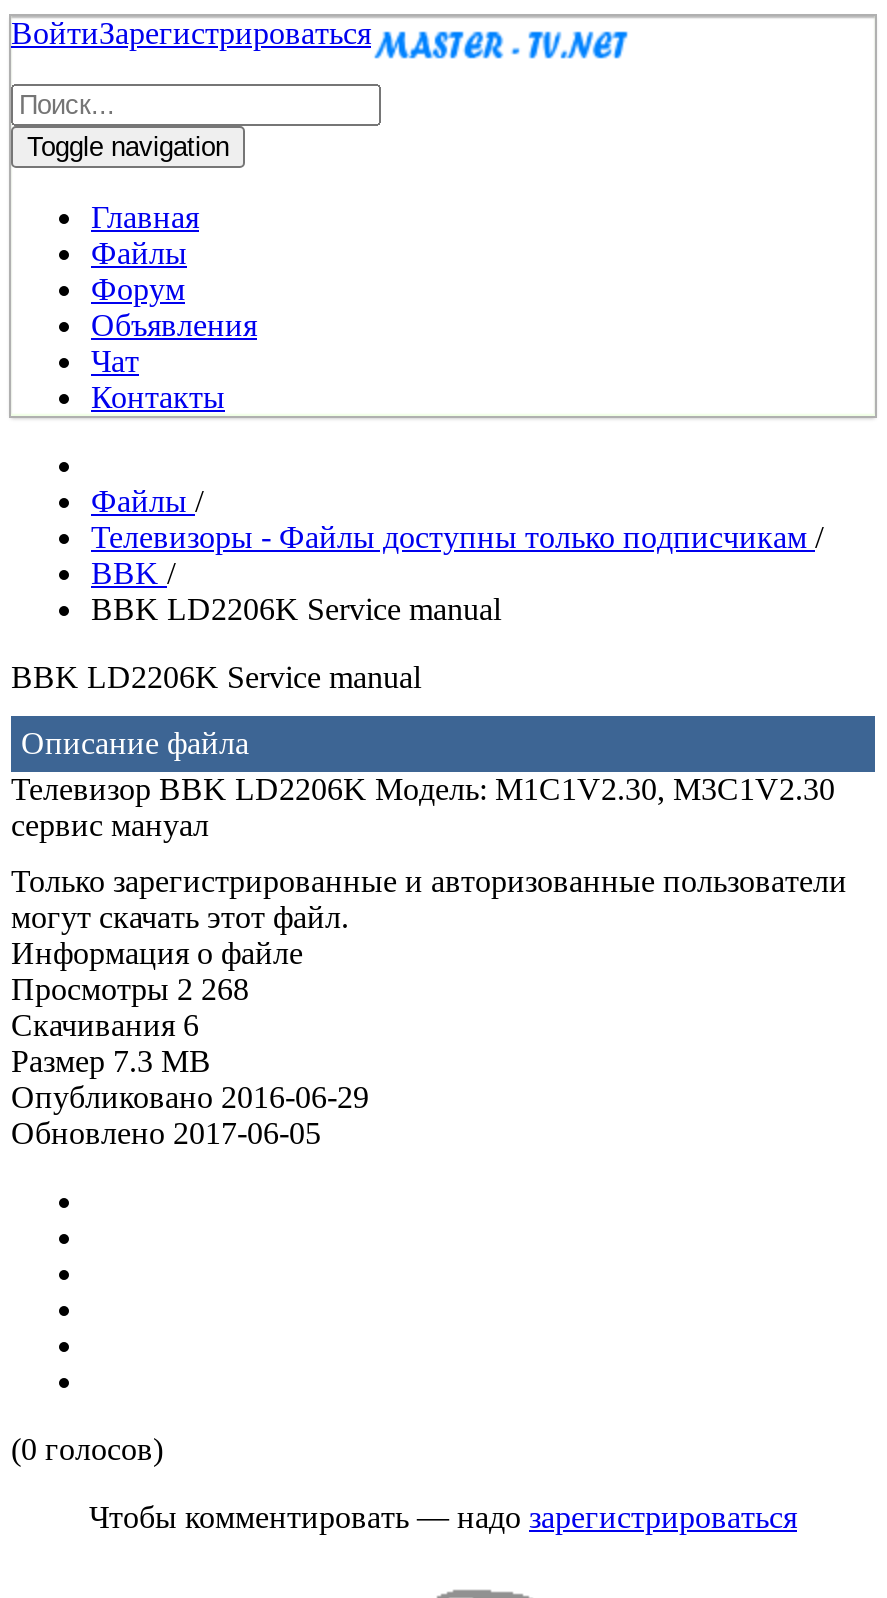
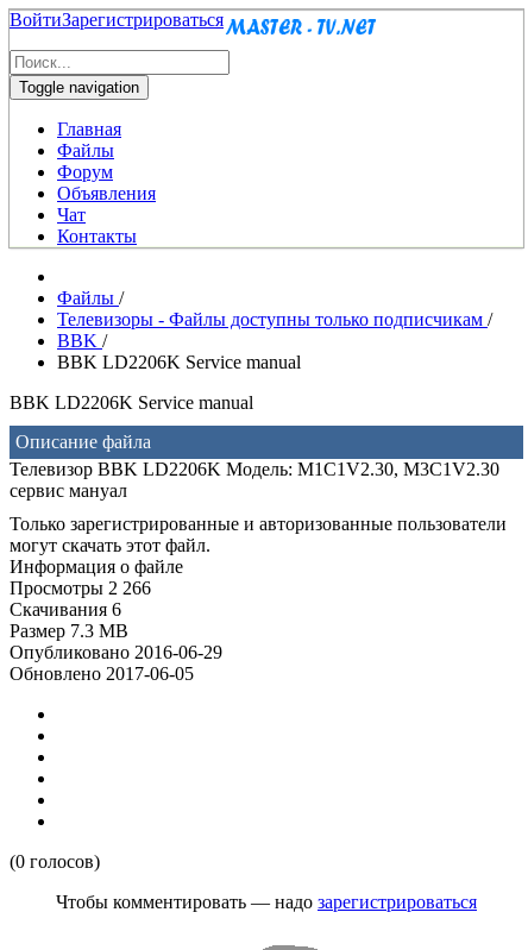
[11,972,249,1006] Просмотры 2 268 -> [10,578,151,598] Просмотры 2 266

